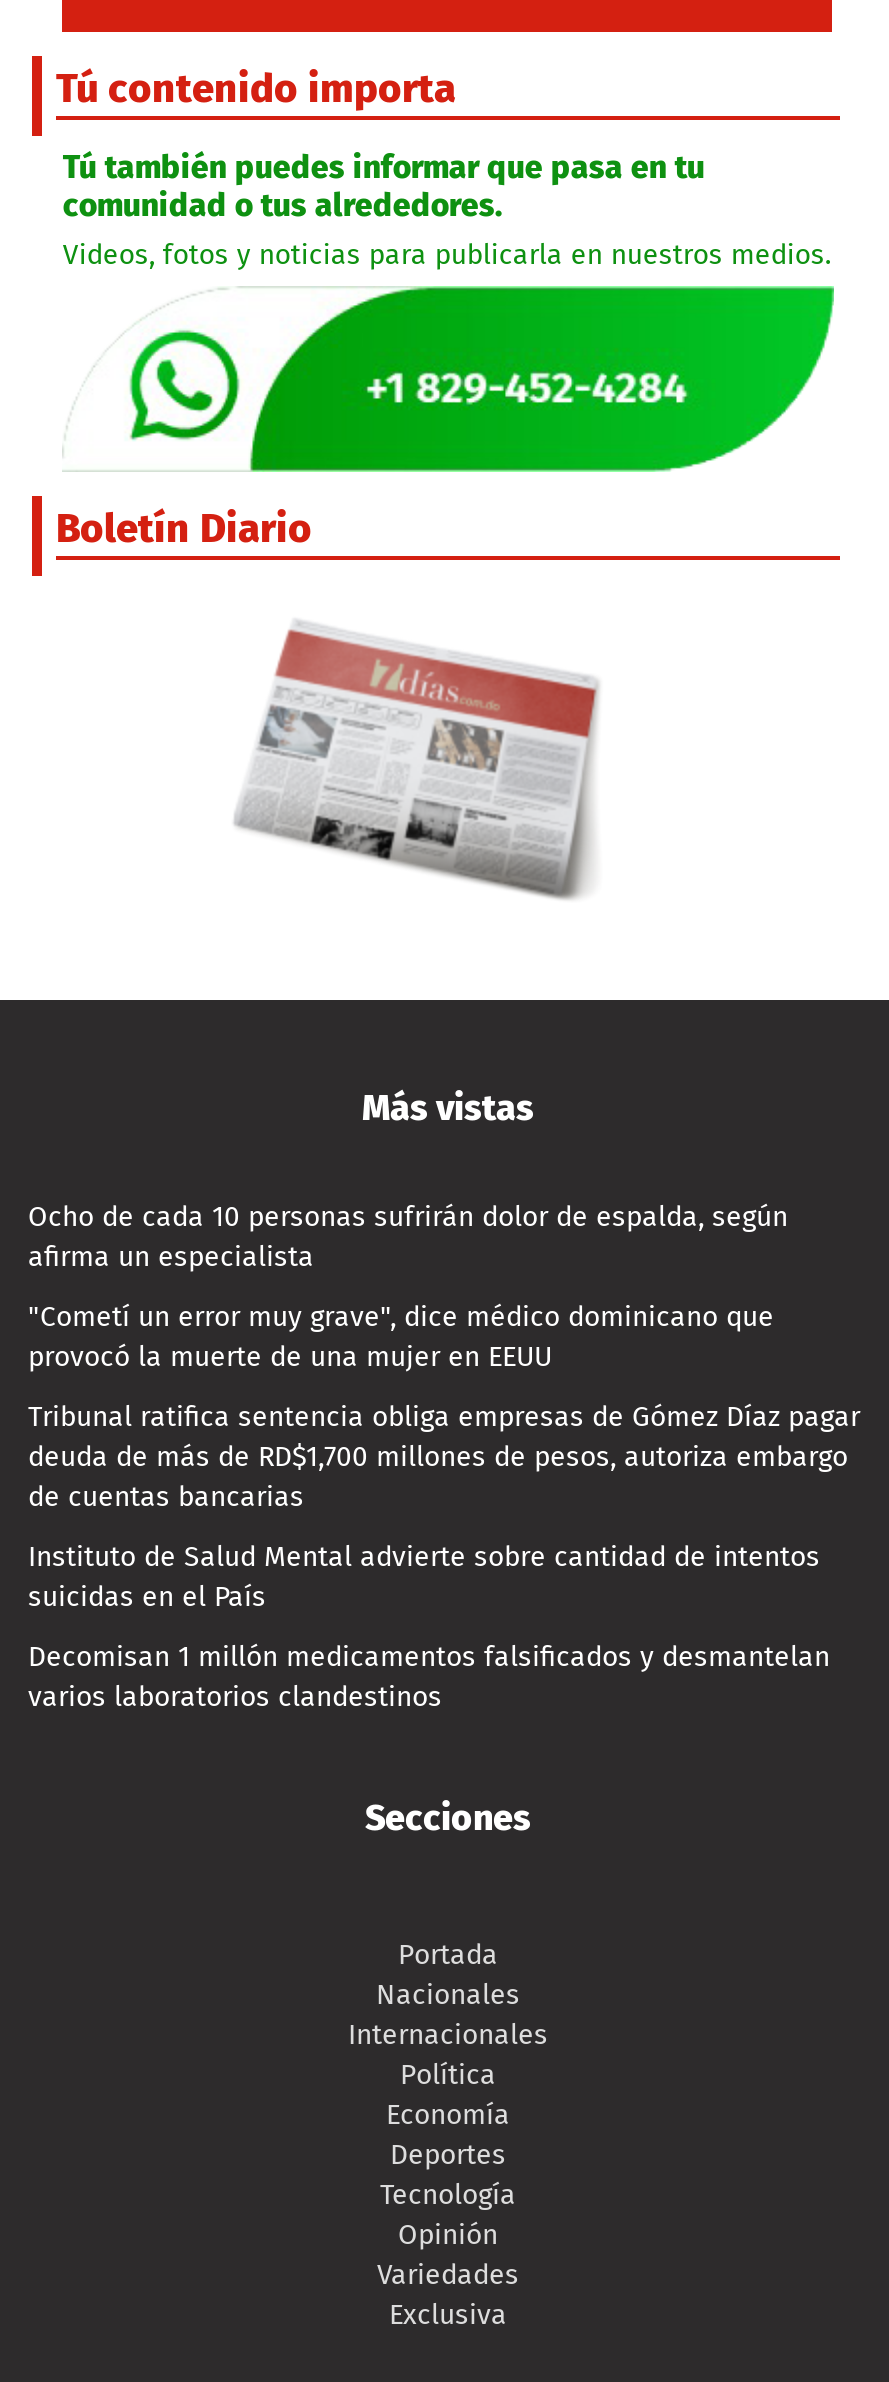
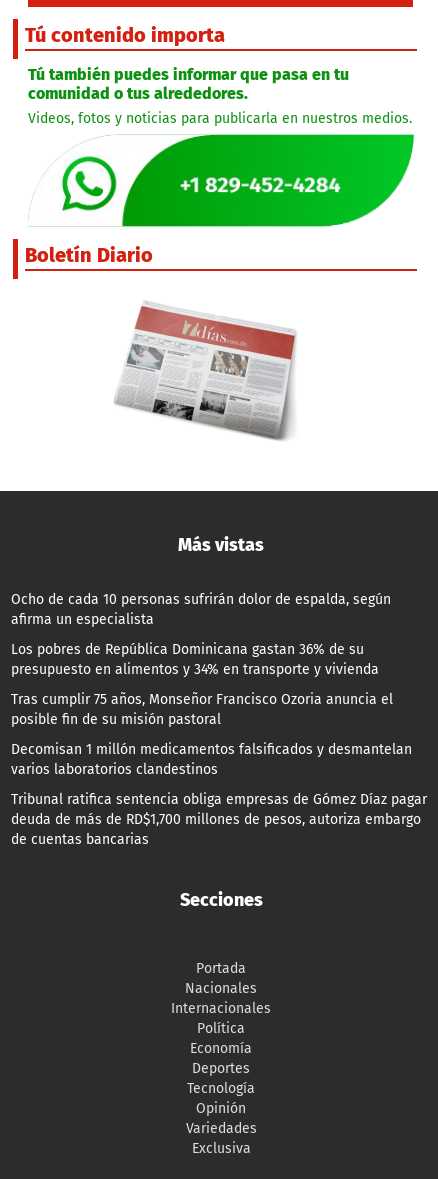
[28,1300,774,1374] "Cometí un error muy grave", dice médico dominicano que | provocó la muerte de una mujer en EEUU -> [11,641,393,728] Los pobres de República Dominicana gastan 36% de su | presupuesto en alimentos y 34% en transporte y vivienda | Tras cumplir 75 años, Monseñor Francisco Ozoria anuncia el | posible fin de su misión pastoral
moved [28,1400,860,1514] -> [11,791,427,848]: Tribunal ratifica sentencia obliga empresas de Gómez Díaz pagar | deuda de más de RD$1,700 millones de pesos, autoriza embargo | de cuentas bancarias
[28,1540,820,1614] Instituto de Salud Mental advierte sobre cantidad de intentos | suicidas en el País -> none
moved [28,1640,830,1714] -> [11,741,412,778]: Decomisan 1 millón medicamentos falsificados y desmantelan | varios laboratorios clandestinos

